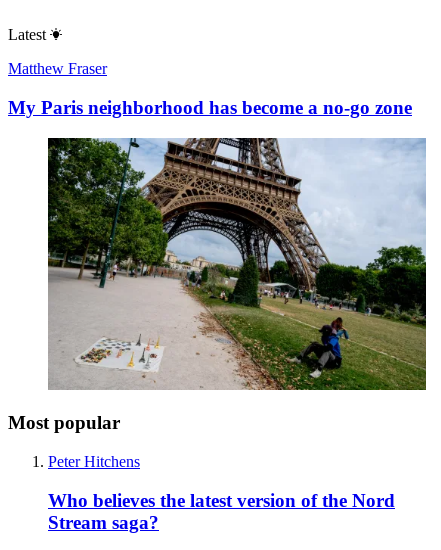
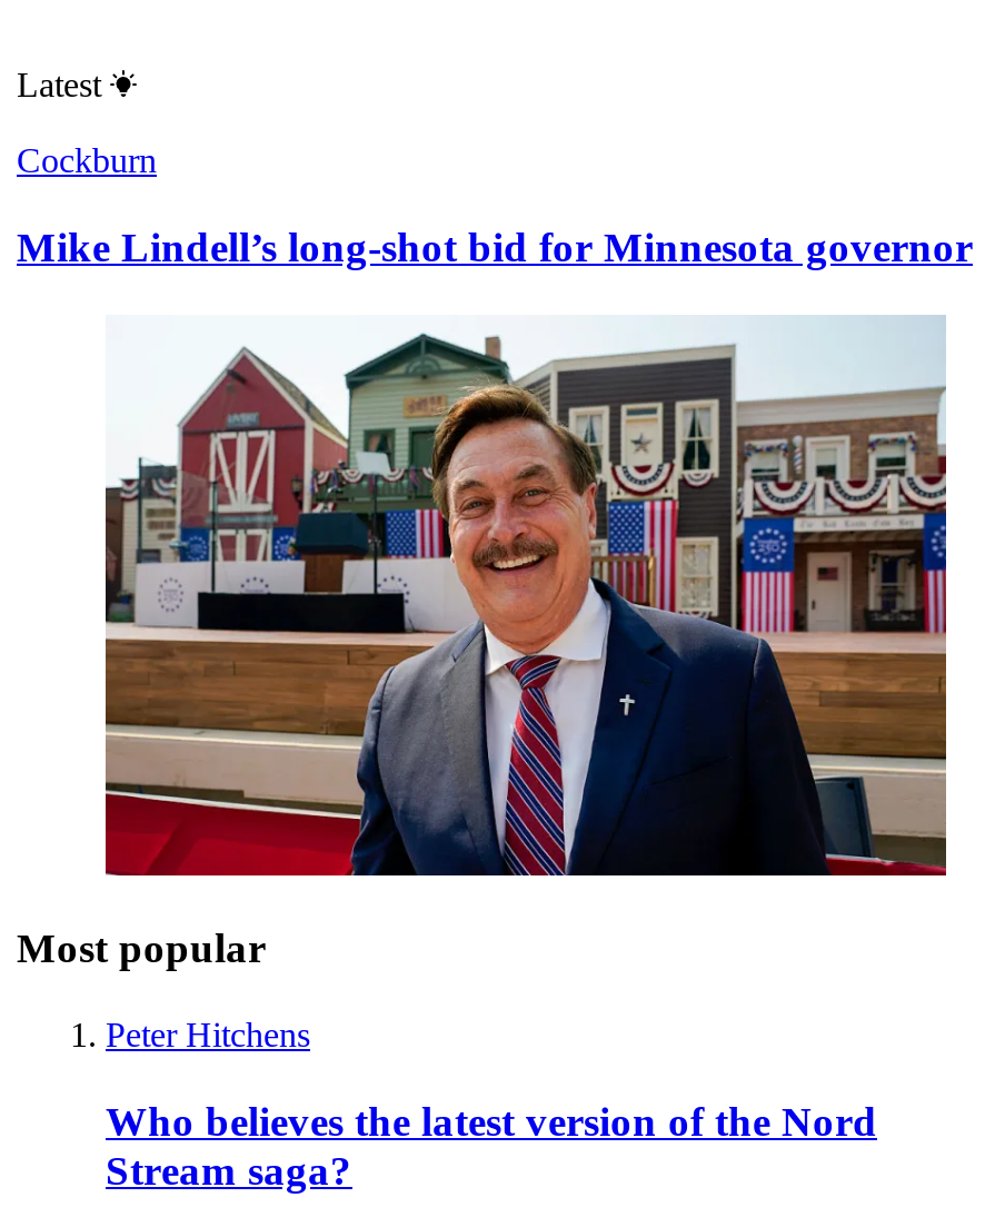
[8,60,107,77] Matthew Fraser -> [17,142,157,180] Cockburn
[8,97,412,118] My Paris neighborhood has become a no-go zone -> [17,224,973,270] Mike Lindell’s long-shot bid for Minnesota governor
[47,137,427,391] [image] -> [103,315,948,878] [image]

